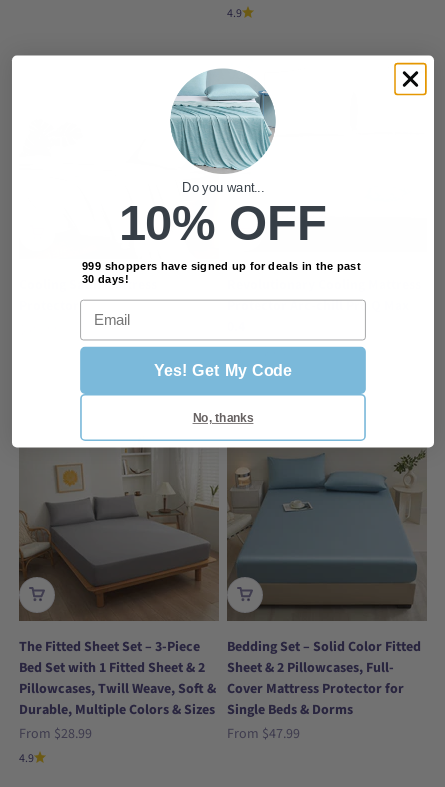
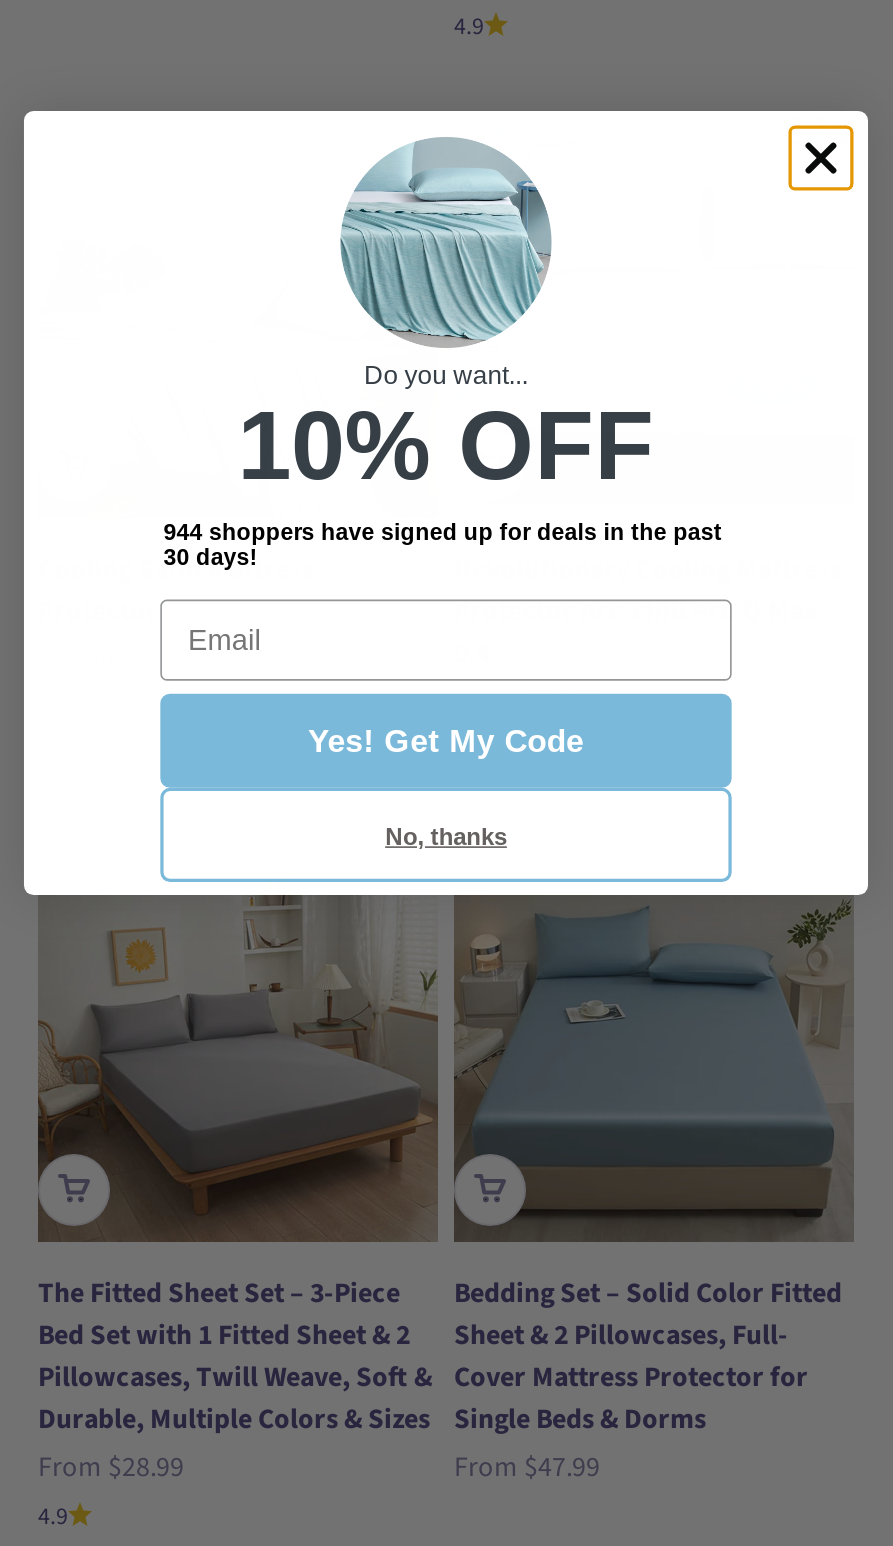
[82,259,361,272] 999 shoppers have signed up for deals in the past -> [164,518,722,544] 944 shoppers have signed up for deals in the past

